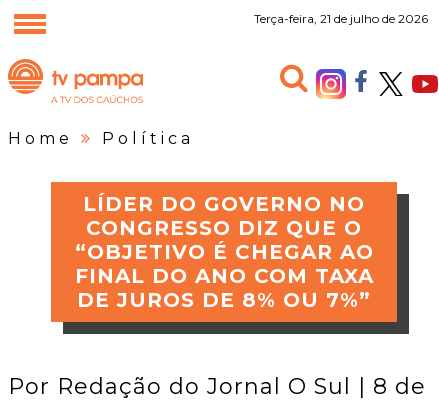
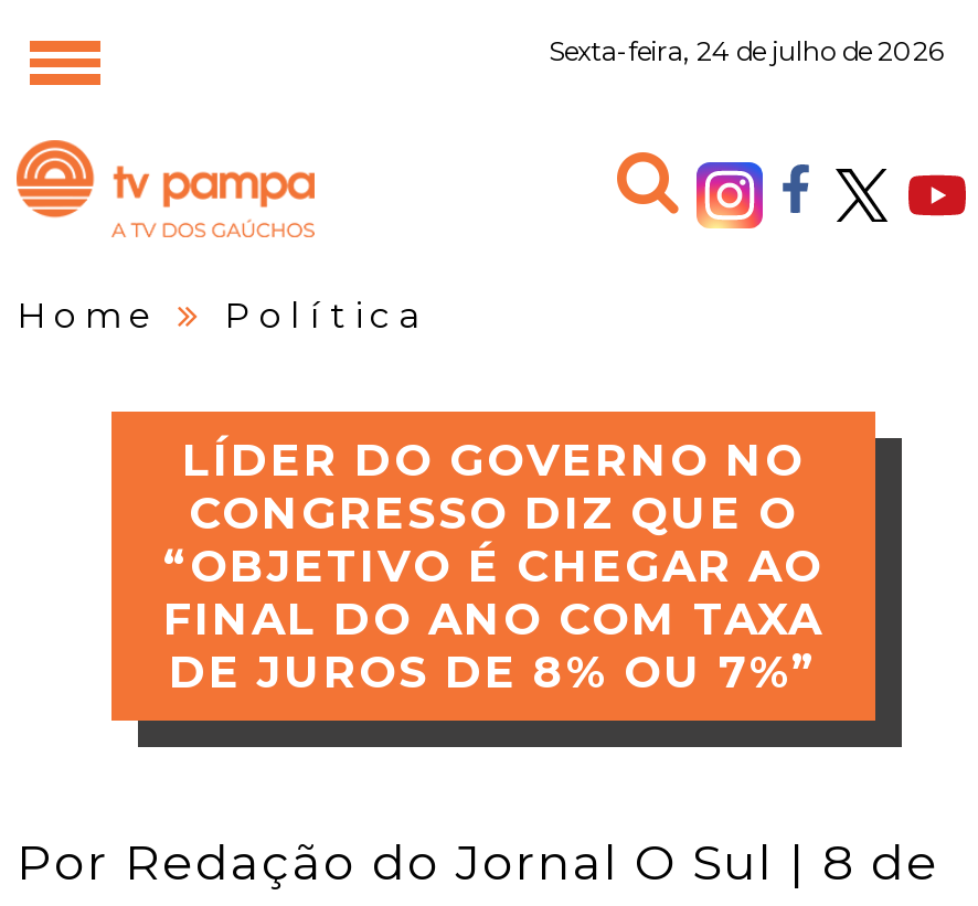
[254,11,428,26] Terça-feira, 21 de julho de 2026 -> [549,34,944,67] Sexta-feira, 24 de julho de 2026

